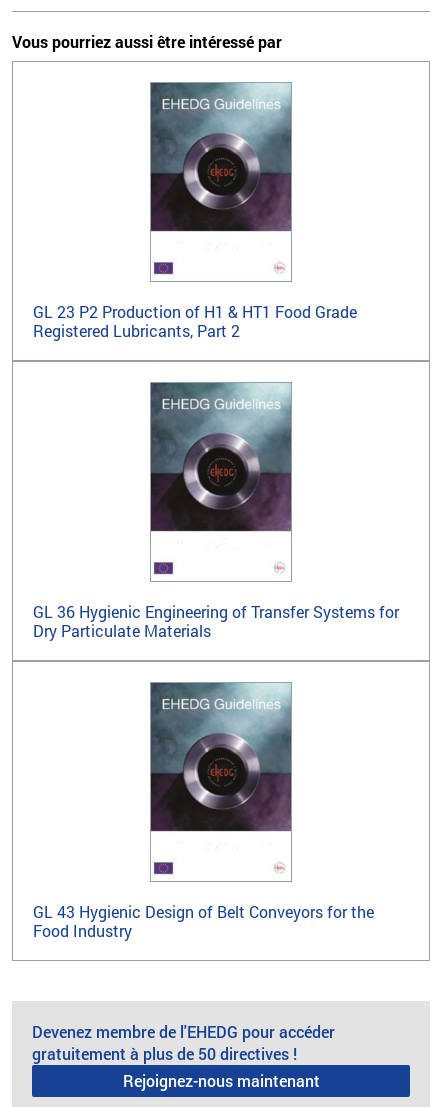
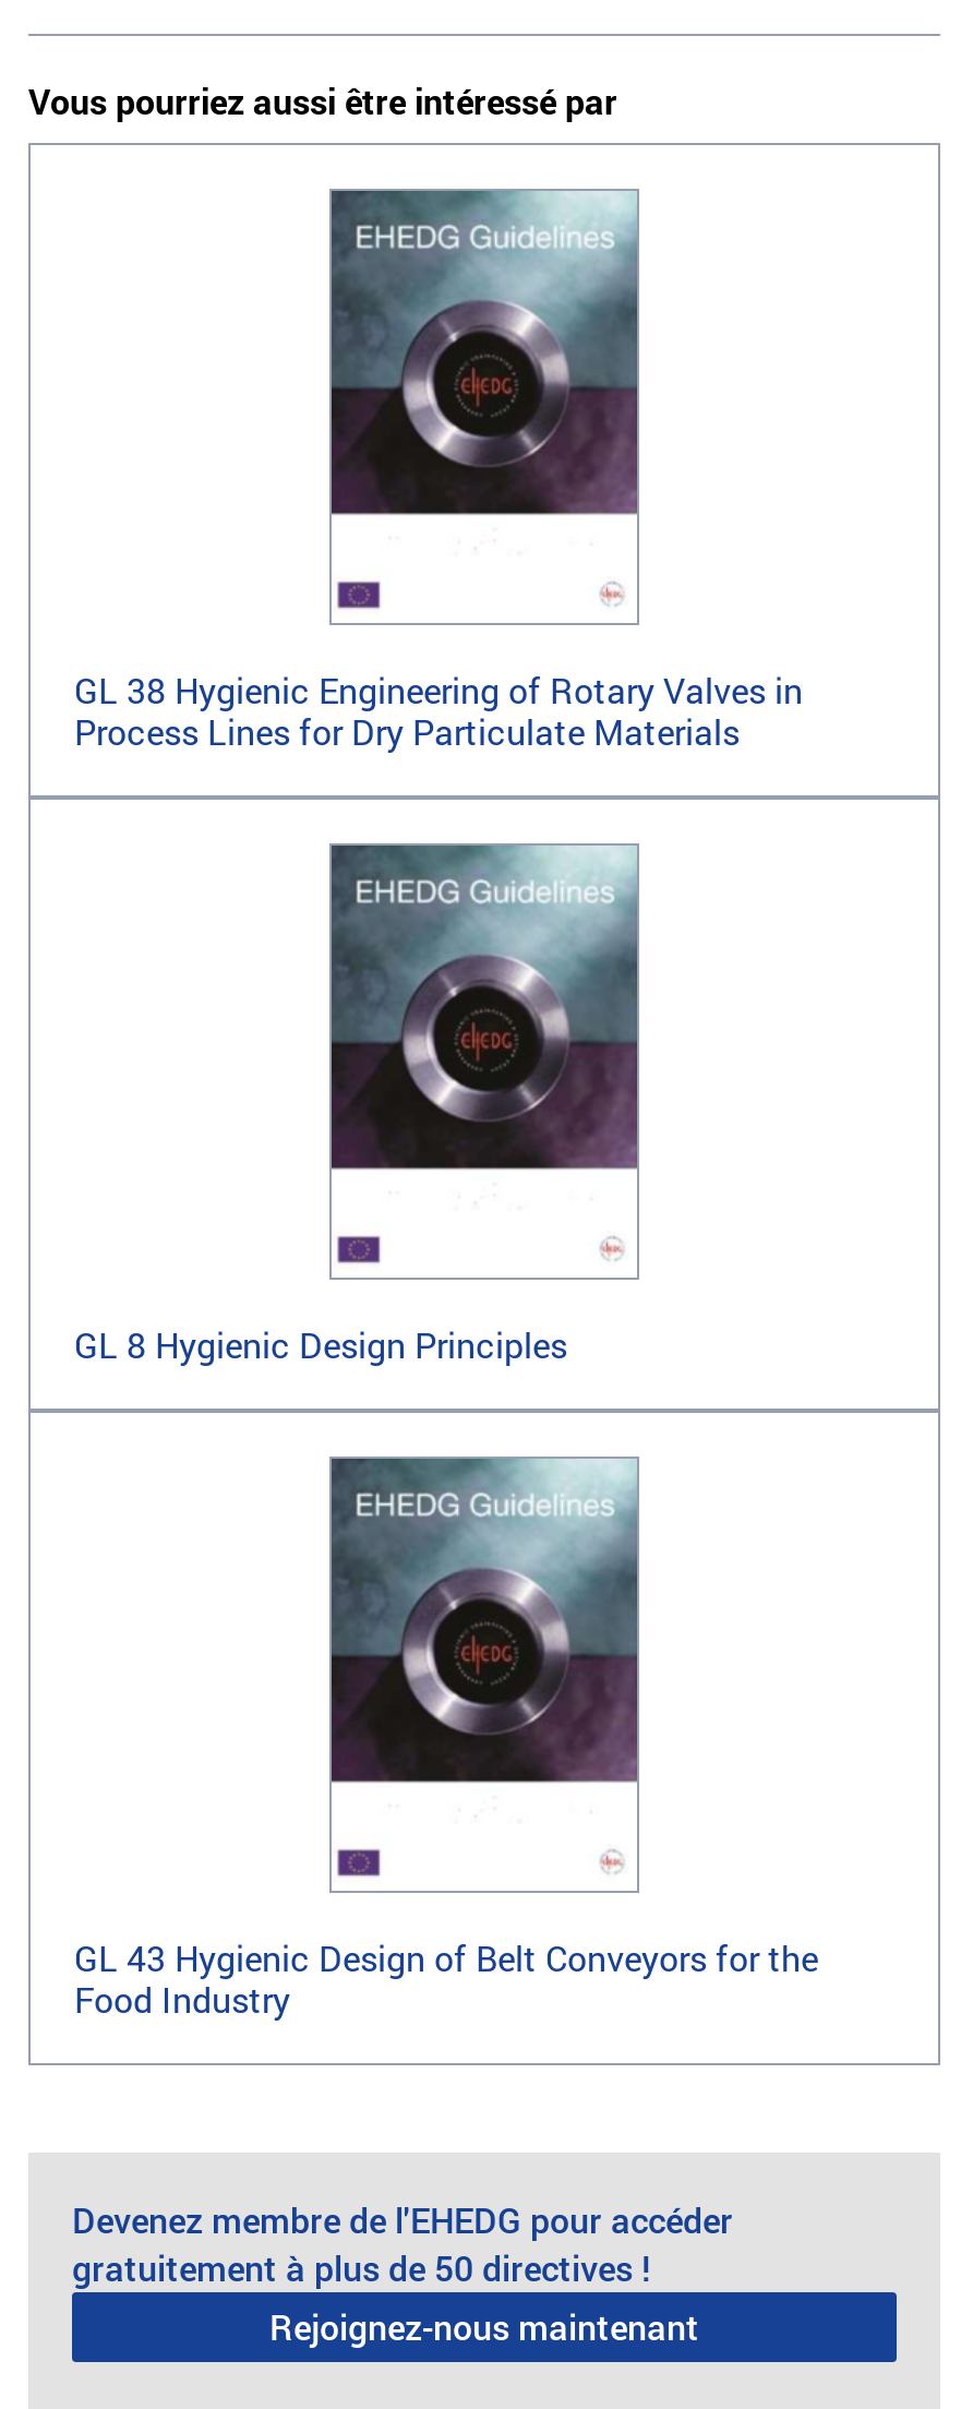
[33,301,357,341] GL 23 P2 Production of H1 & HT1 Food Grade | Registered Lubricants, Part 2 -> [74,666,803,753] GL 38 Hygienic Engineering of Rotary Valves in | Process Lines for Dry Particulate Materials
[33,601,399,641] GL 36 Hygienic Engineering of Transfer Systems for | Dry Particulate Materials -> [74,1321,567,1366] GL 8 Hygienic Design Principles

